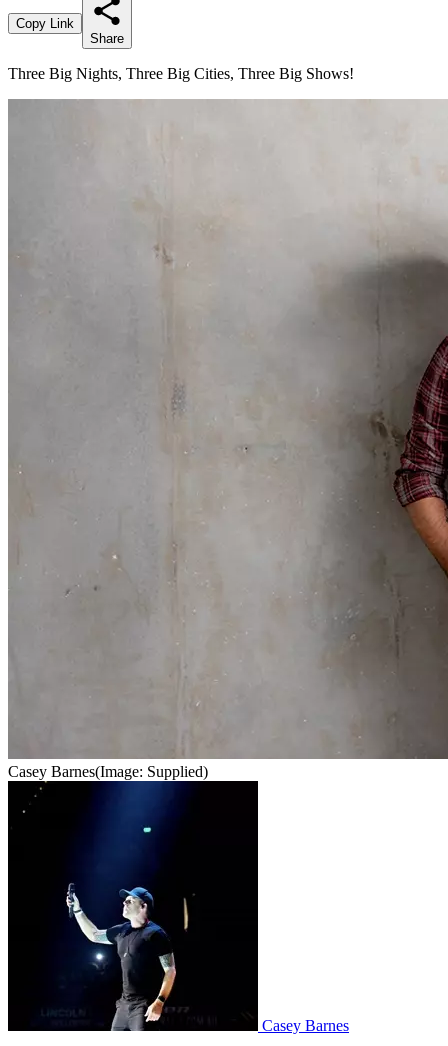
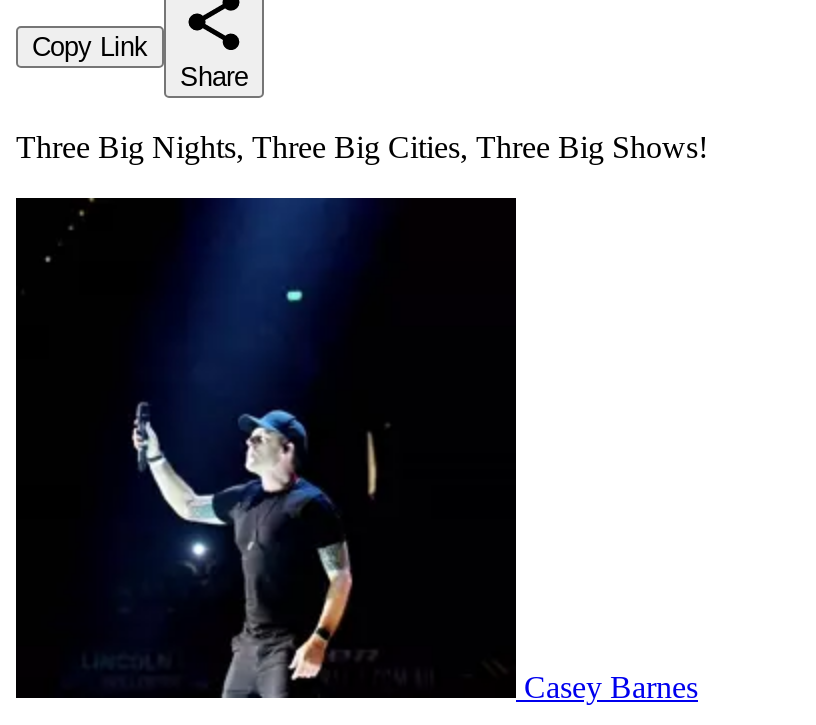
[7,99,445,780] [image] | Casey Barnes(Image: Supplied) -> none

